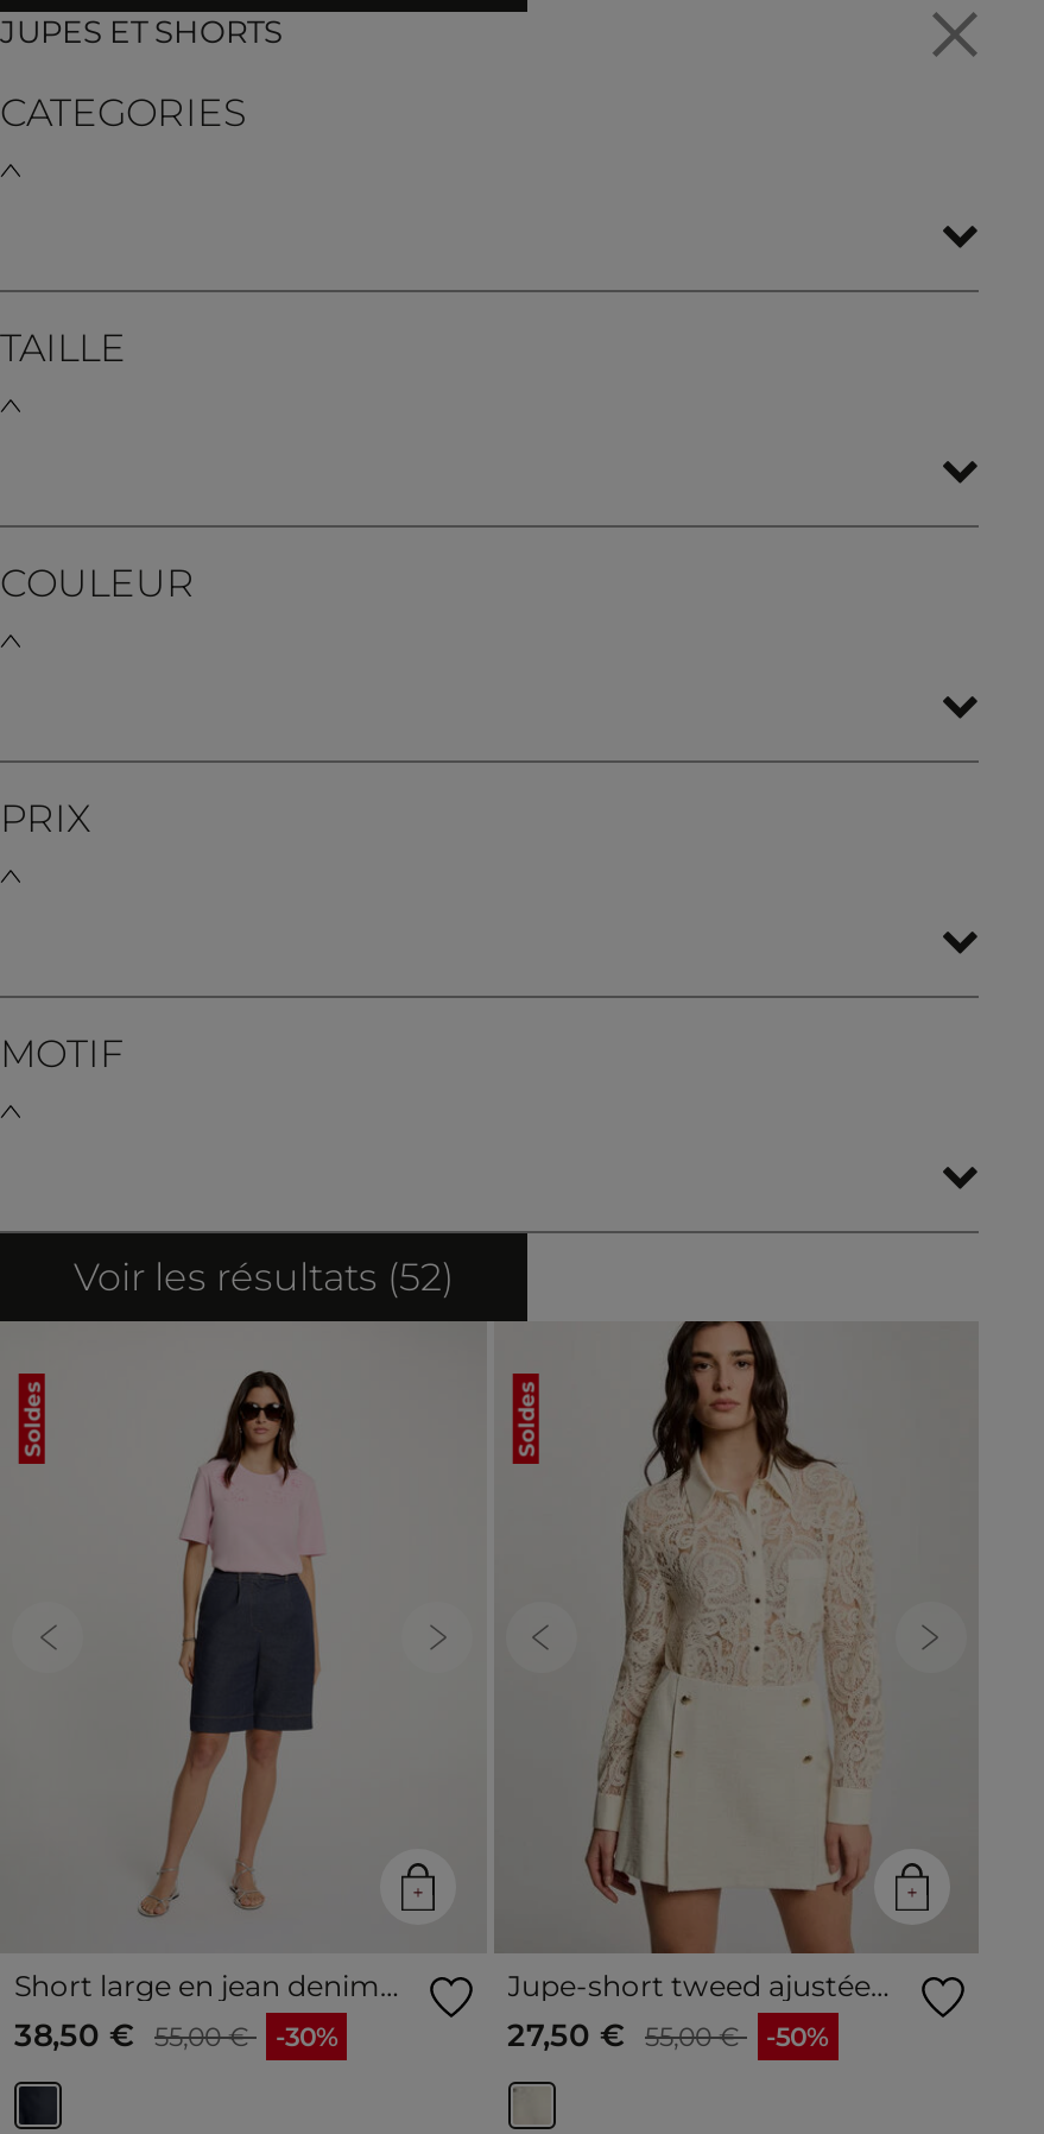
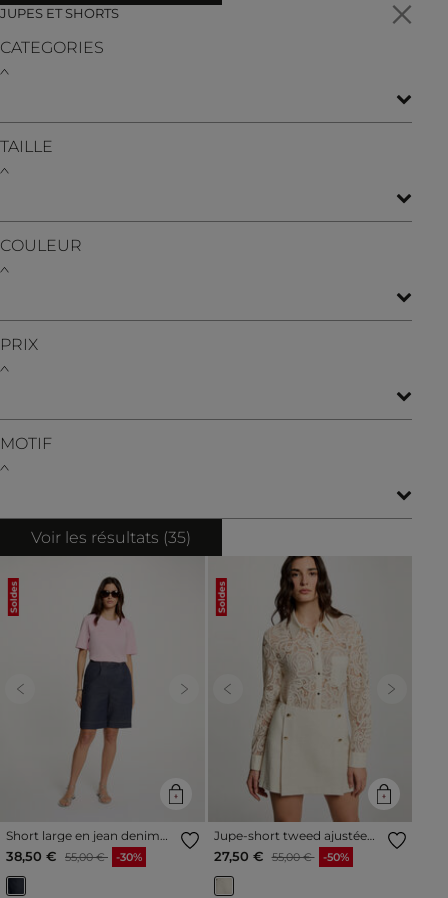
[74,1255,454,1300] Voir les résultats (52) -> [31,528,191,547] Voir les résultats (35)

